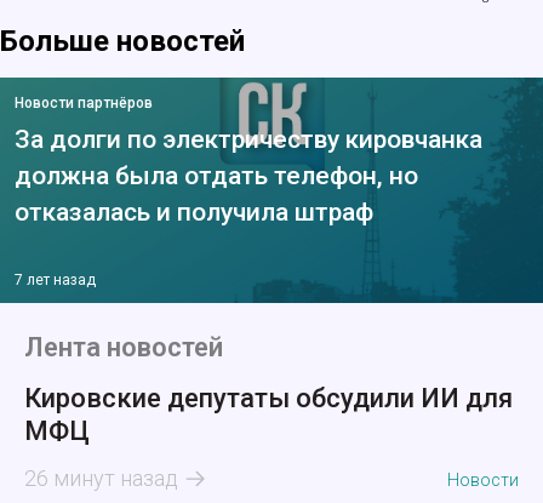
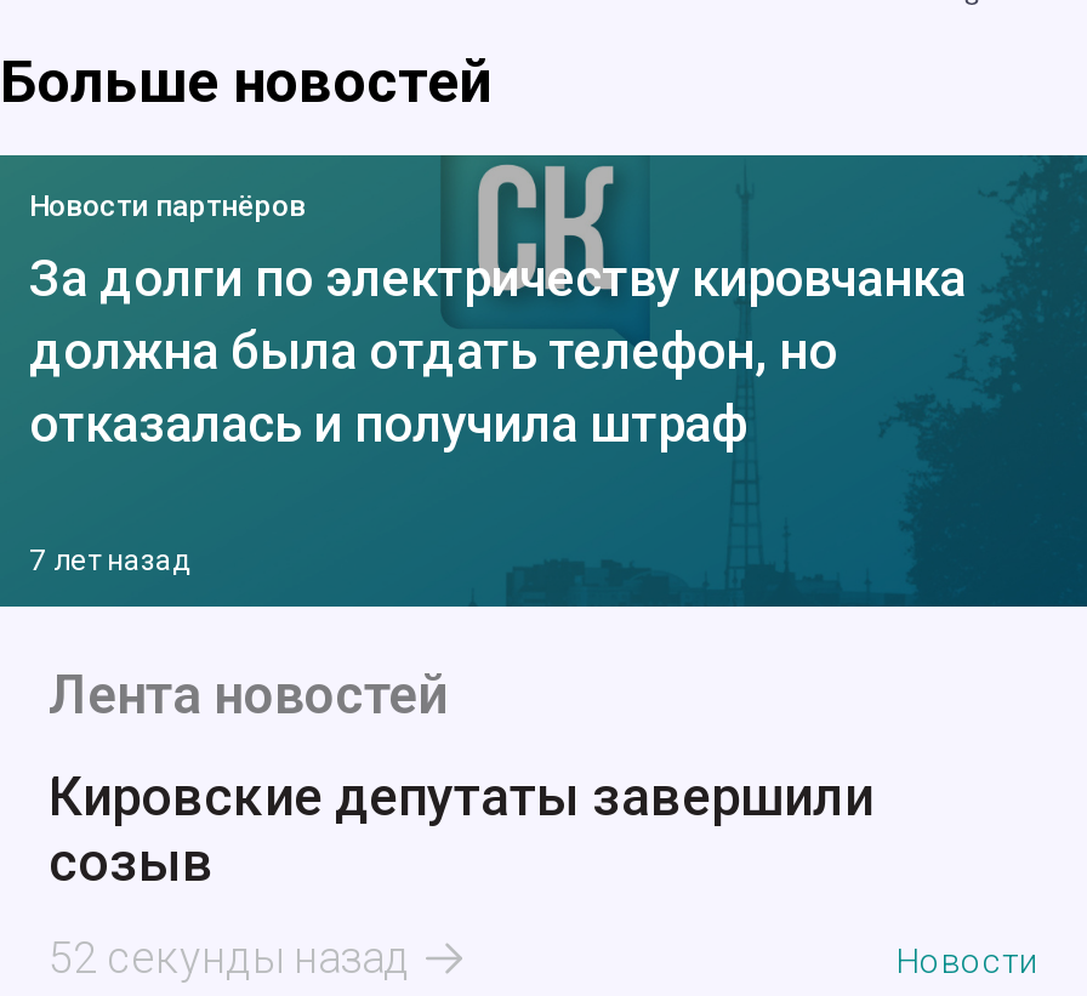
[24,383,513,447] Кировские депутаты обсудили ИИ для | МФЦ -> [49,768,873,894] Кировские депутаты завершили | созыв
[24,466,178,491] 26 минут назад -> [49,933,410,984] 52 секунды назад

